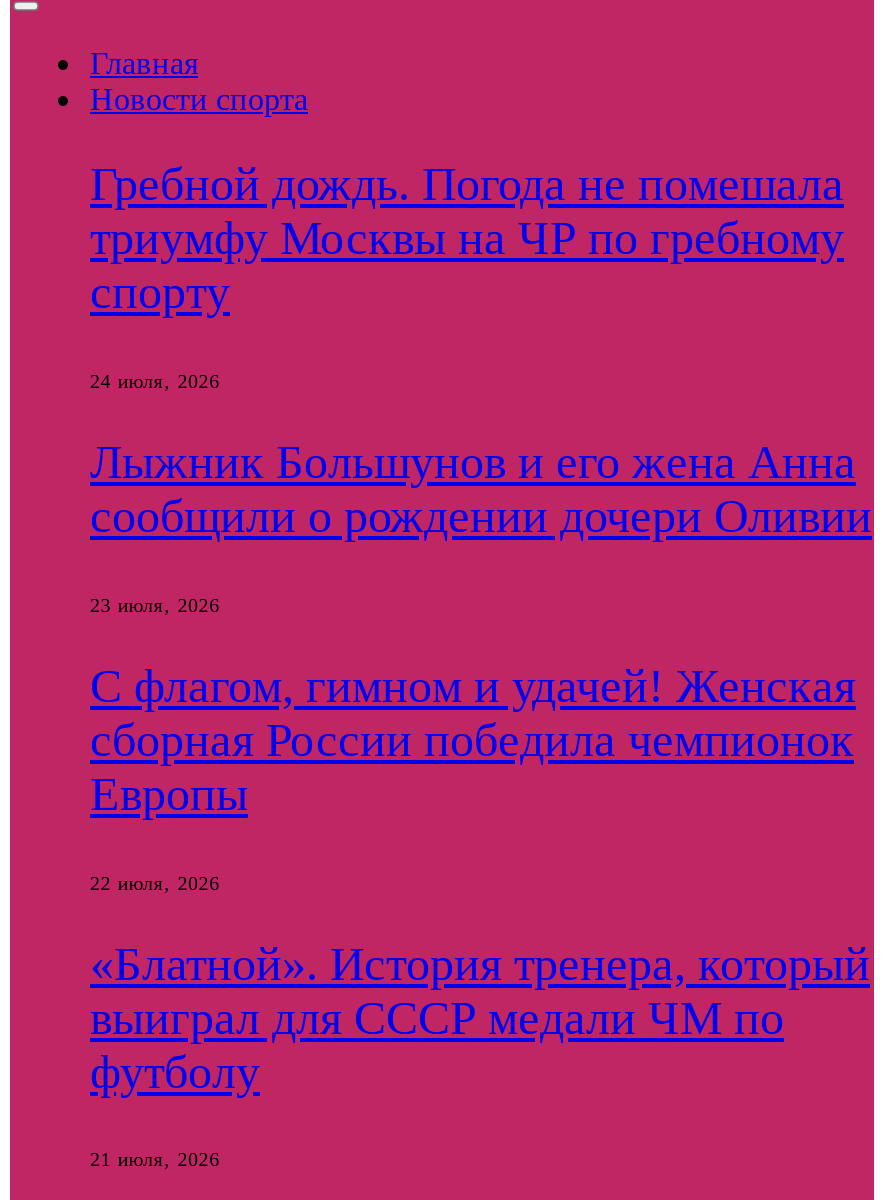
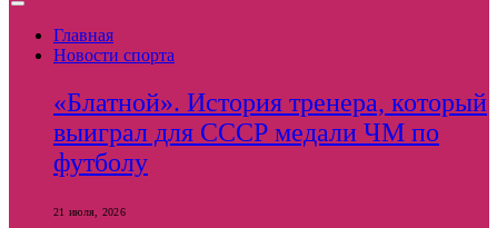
[90,158,872,893] Гребной дождь. Погода не помешала | триумфу Москвы на ЧР по гребному | спорту | 24 июля, 2026 | Лыжник Большунов и его жена Анна | сообщили о рождении дочери Оливии | 23 июля, 2026 | С флагом, гимном и удачей! Женская | сборная России победила чемпионок | Европы | 22 июля, 2026 -> none

